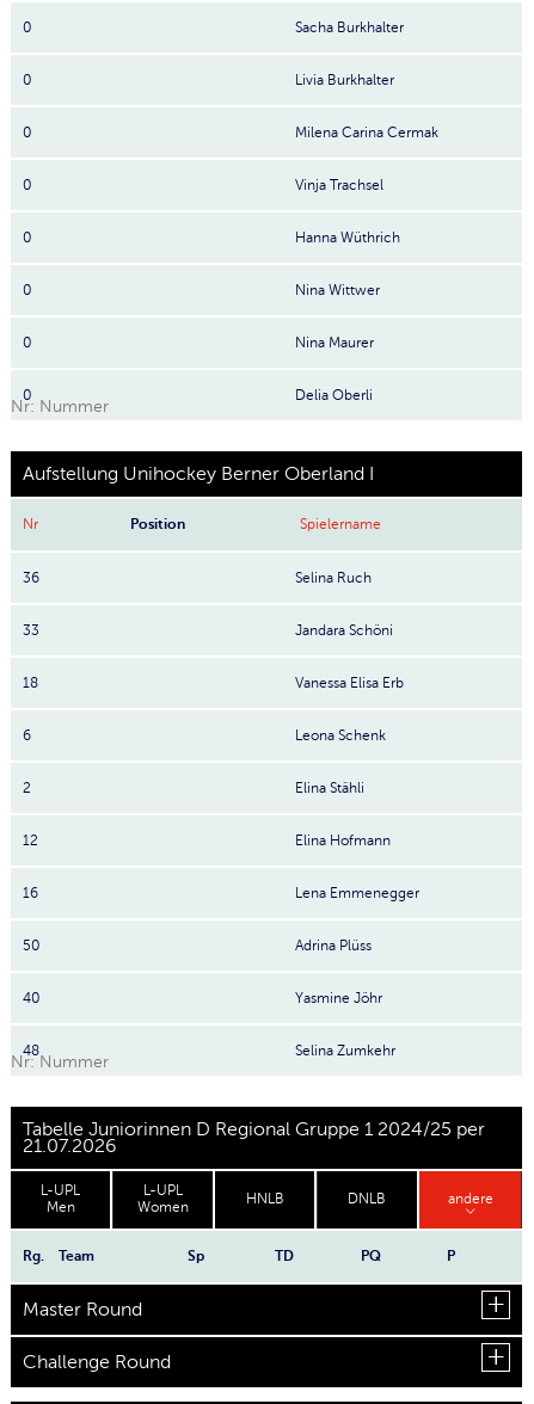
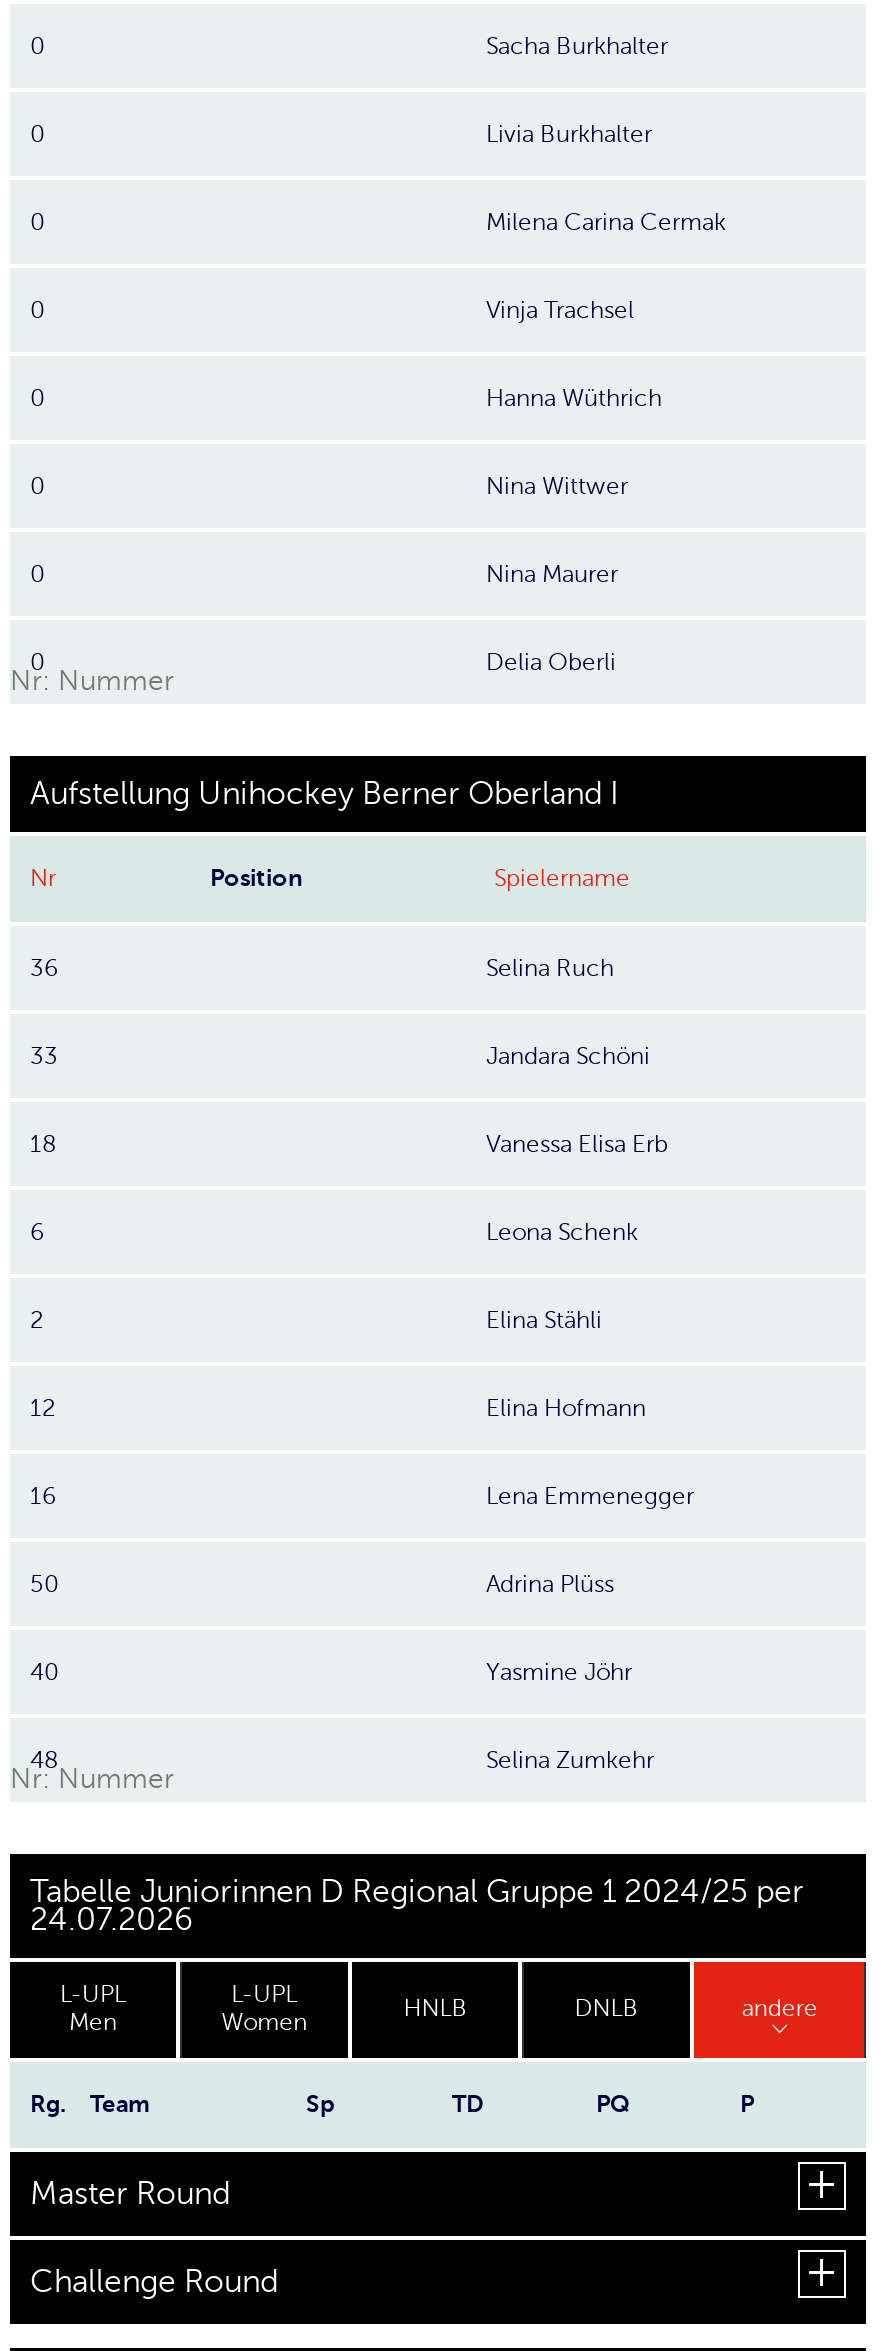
[23,1135,117,1157] 21.07.2026 -> [30,1902,194,1938] 24.07.2026

